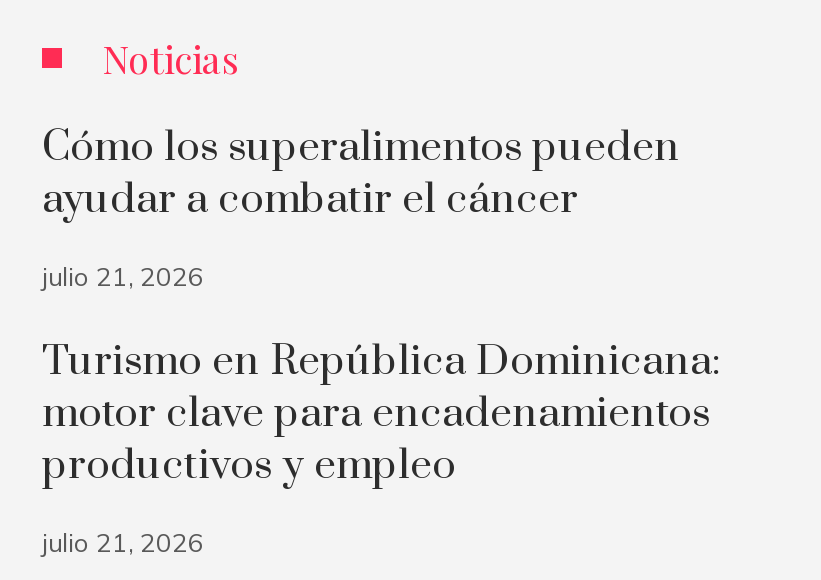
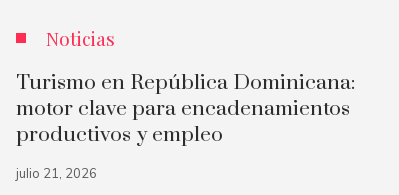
[42,121,680,291] Cómo los superalimentos pueden | ayudar a combatir el cáncer | julio 21, 2026 -> none

